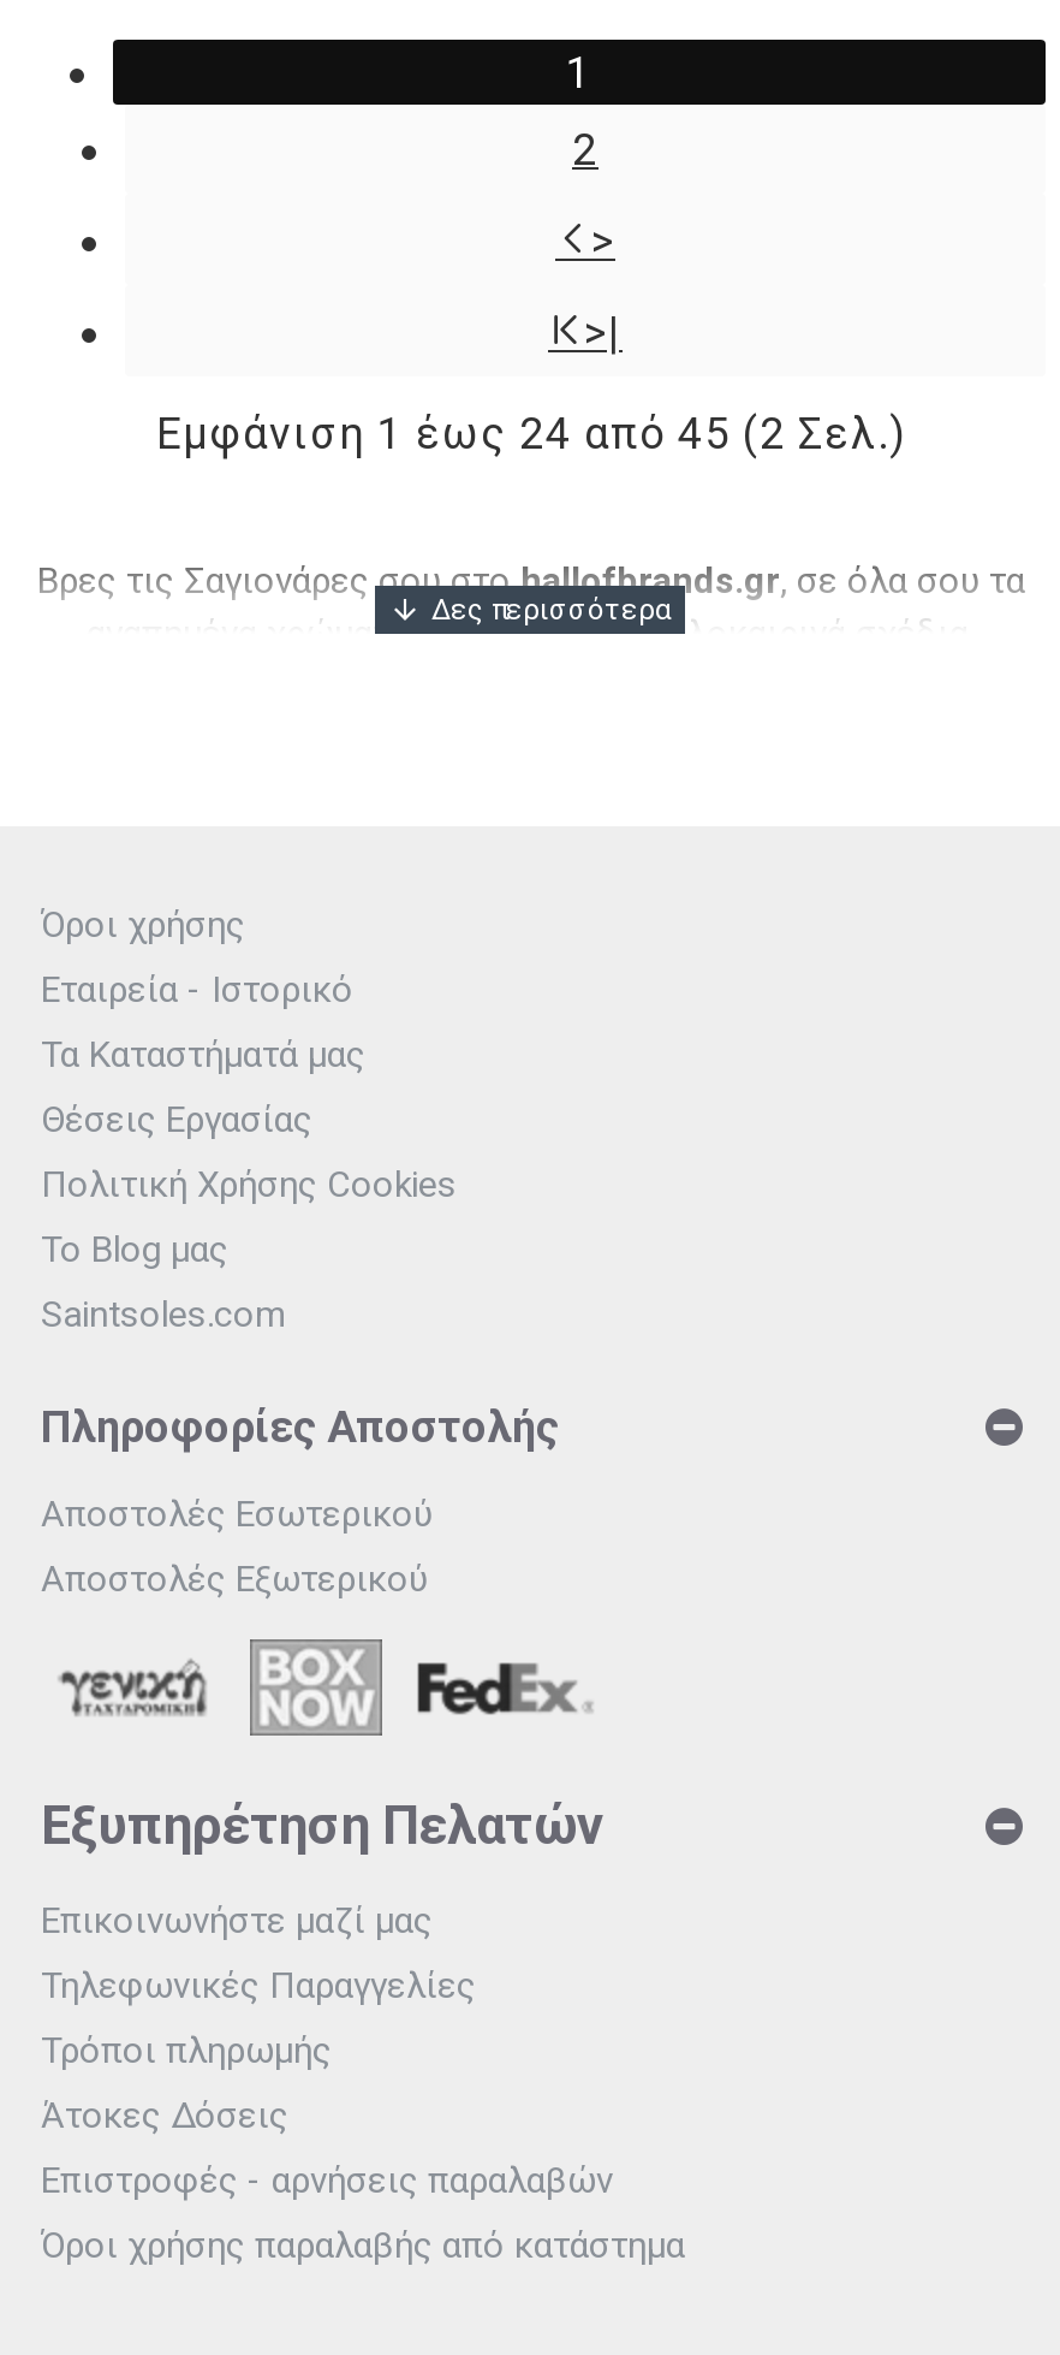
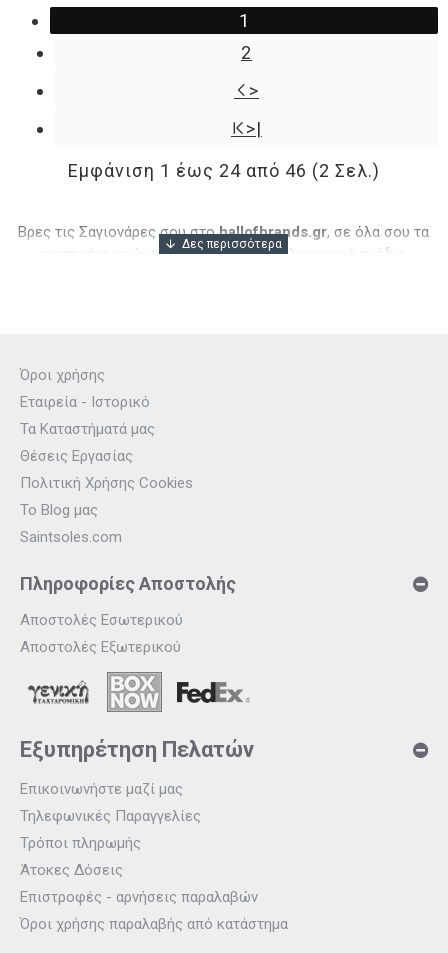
[156,408,906,458] Εμφάνιση 1 έως 24 από 45 (2 Σελ.) -> [68,160,380,181] Εμφάνιση 1 έως 24 από 46 (2 Σελ.)

